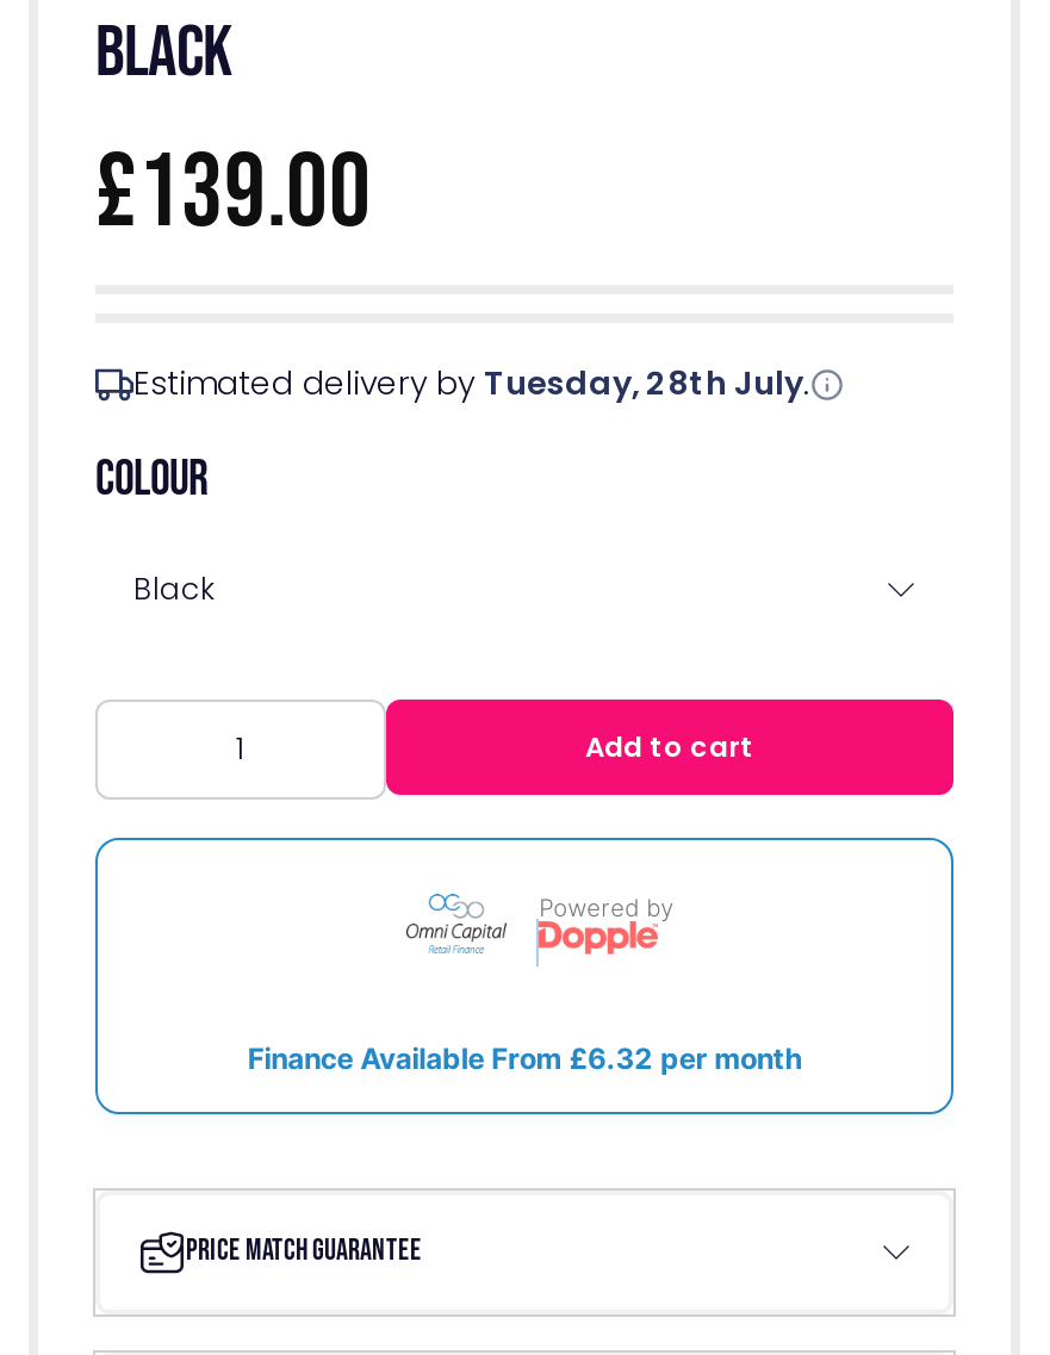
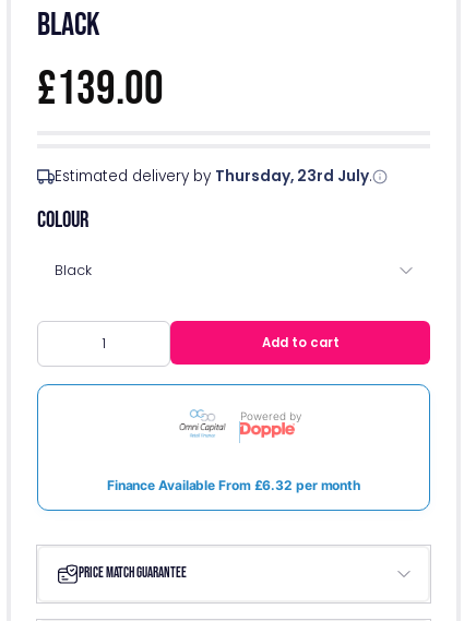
[133,361,810,406] Estimated delivery by Tuesday, 28th July. -> [55,166,372,187] Estimated delivery by Thursday, 23rd July.

